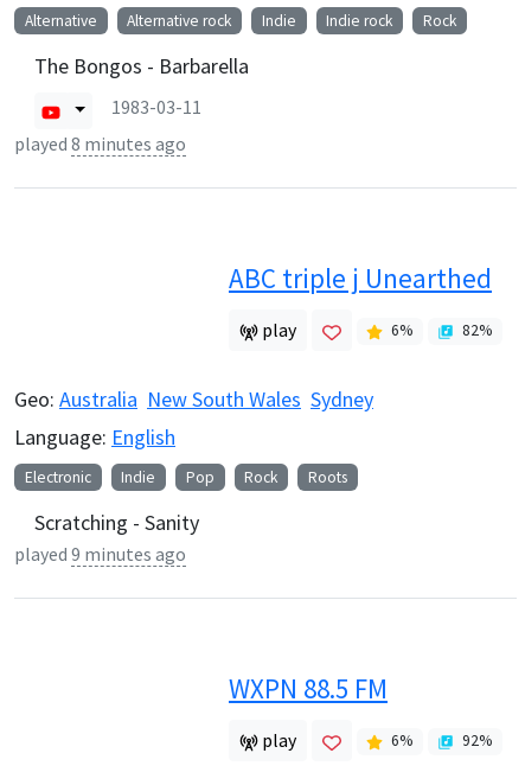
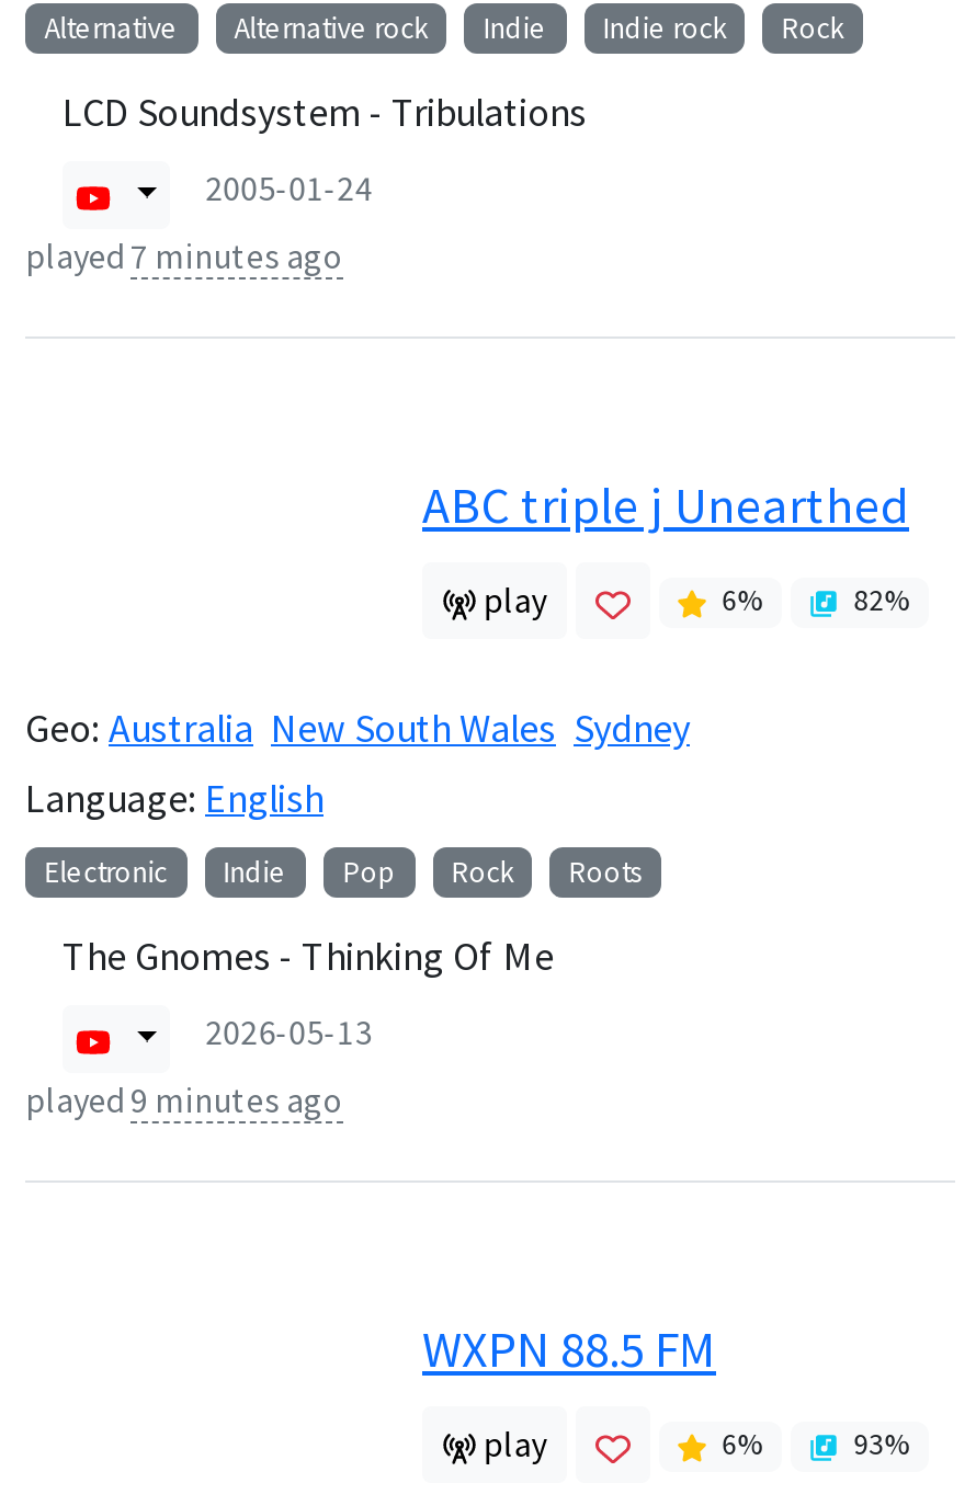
[34,52,249,79] The Bongos - Barbarella -> [63,86,587,137] LCD Soundsystem - Tribulations
[112,96,202,118] 1983-03-11 -> [206,167,372,209] 2005-01-24
[14,133,186,155] played 8 minutes ago -> [25,235,343,277] played 7 minutes ago
[34,509,199,536] Scratching - Sanity -> [63,930,554,1053] The Gnomes - Thinking Of Me | 2026-05-13
[462,731,492,751] 92% -> [854,1427,909,1464] 93%

